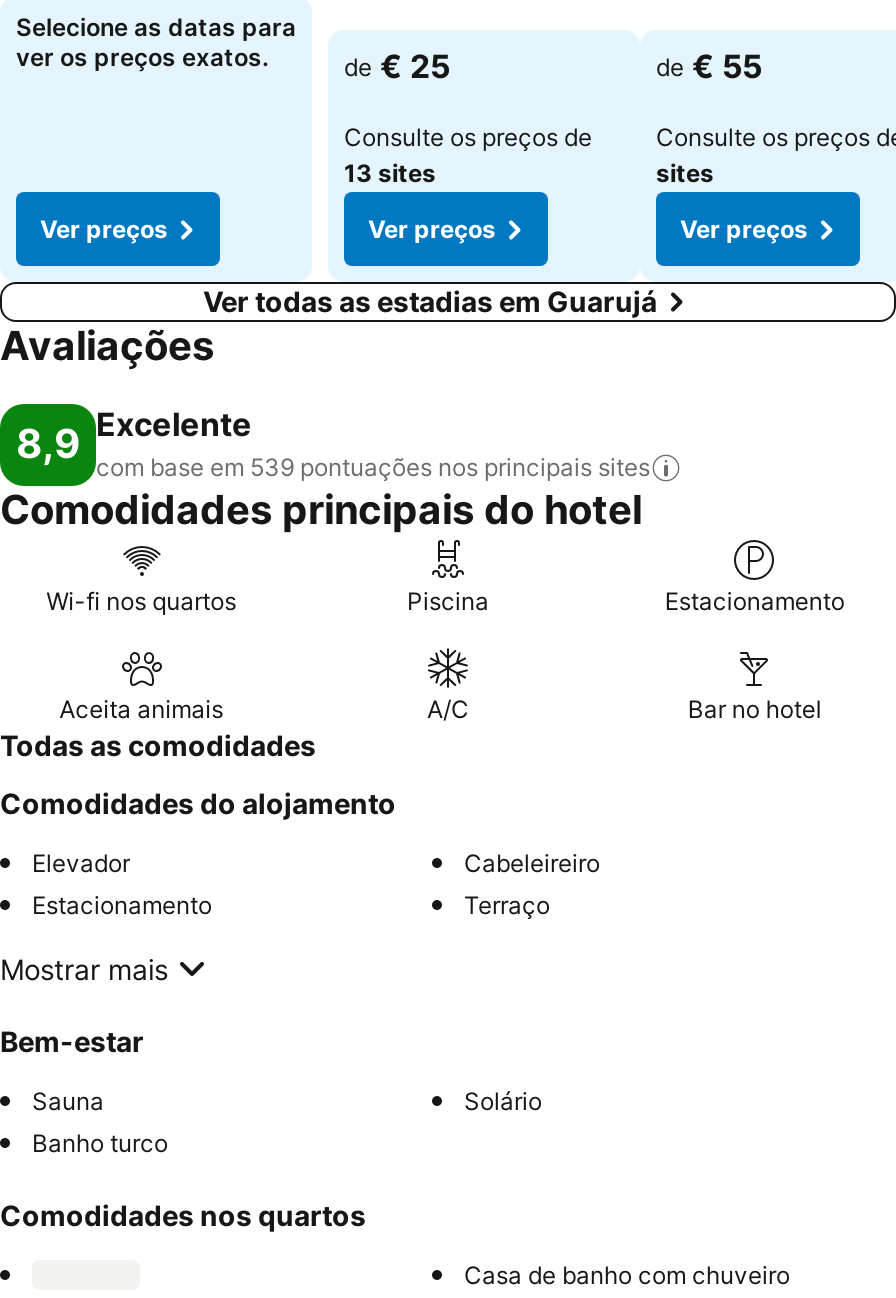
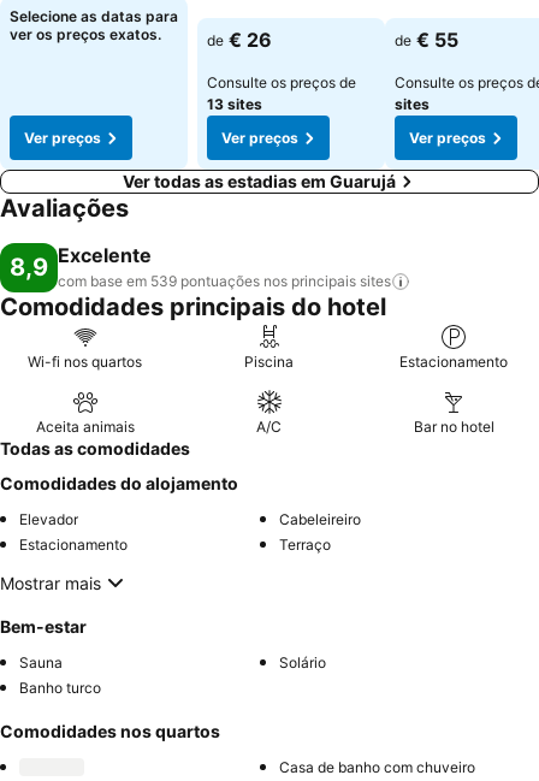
[344,46,450,86] de € 25 -> [207,28,272,52] de € 26

